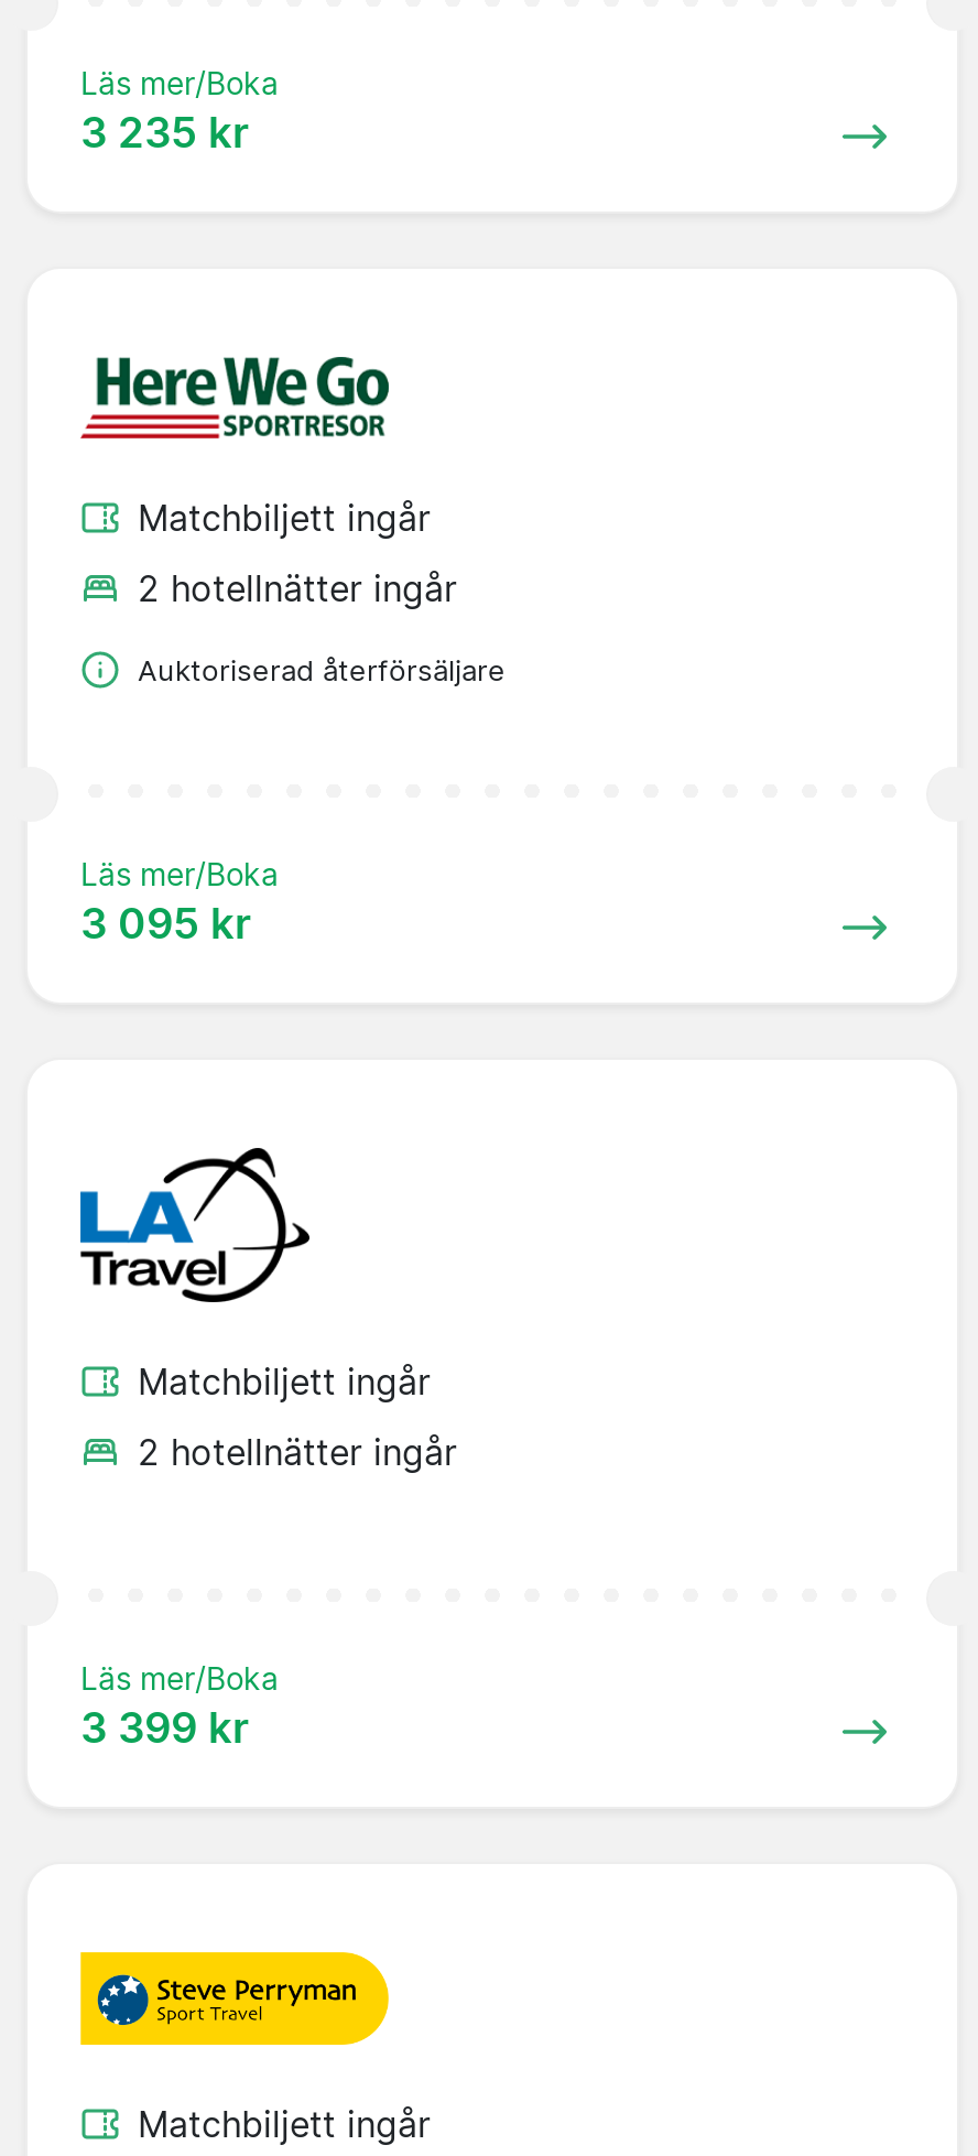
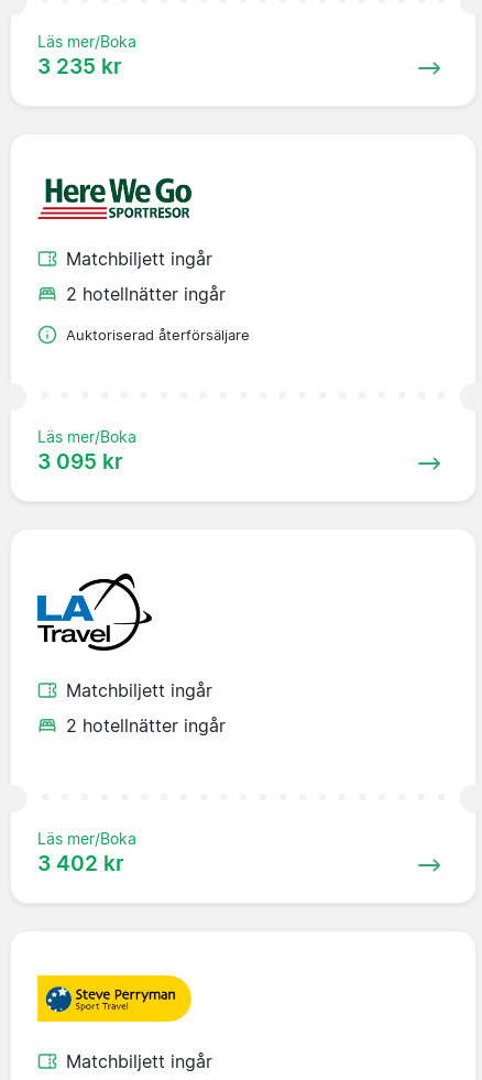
[80,1700,250,1753] 3 399 kr -> [37,849,124,876] 3 402 kr

